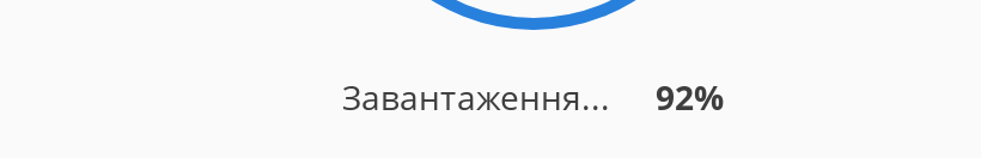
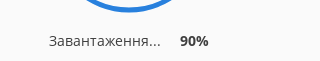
[342,73,725,118] Завантаження... 92% -> [49,30,209,49] Завантаження... 90%

